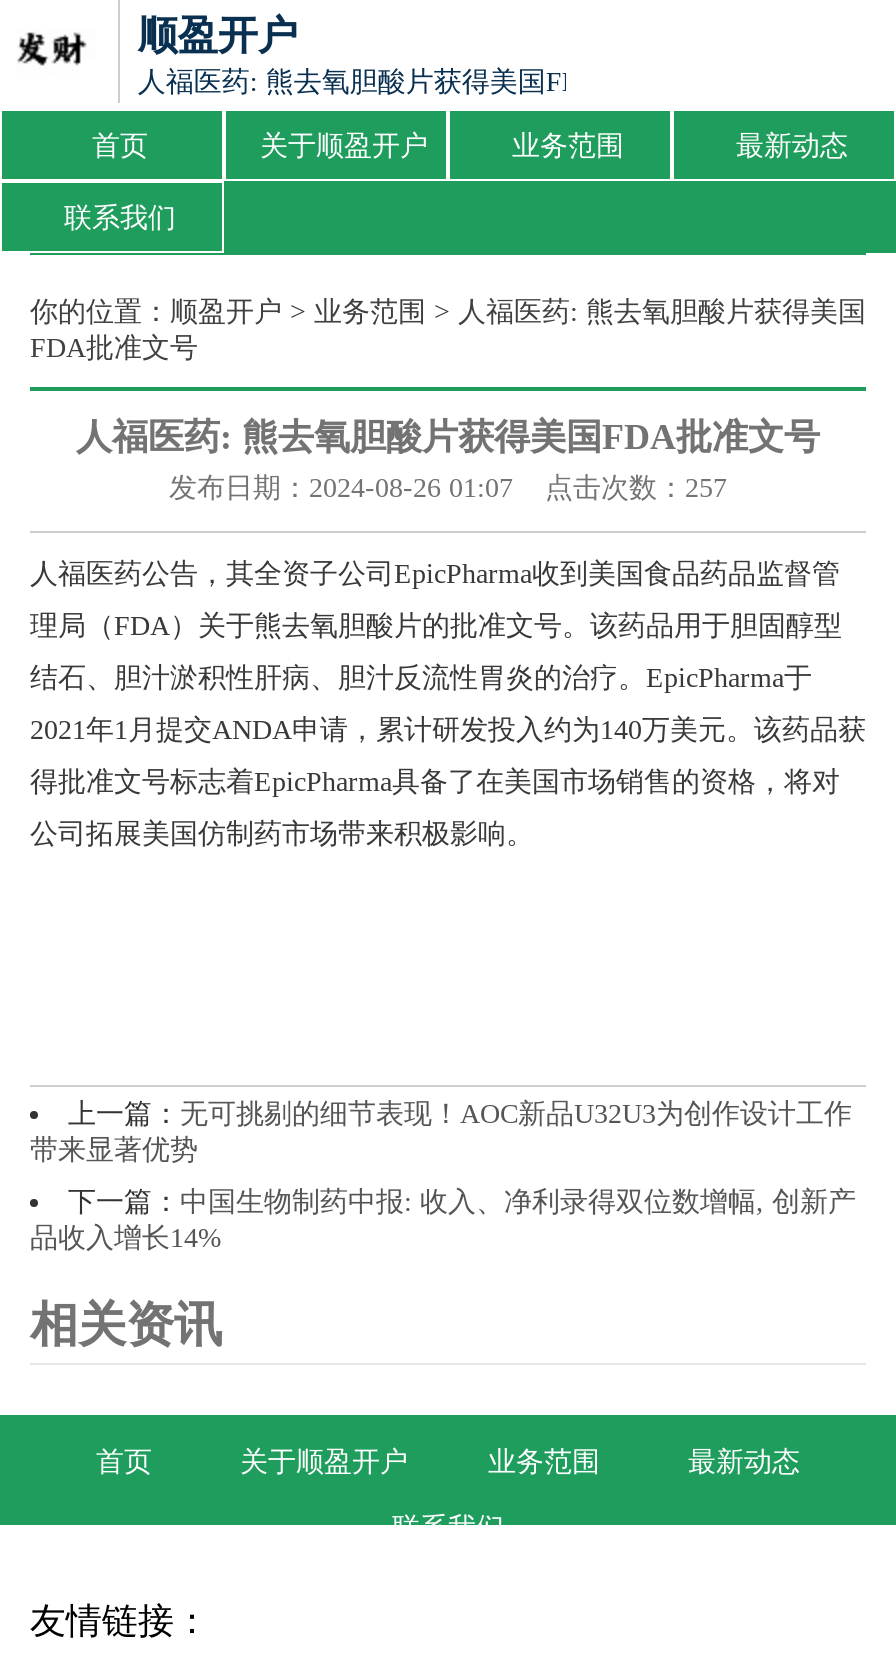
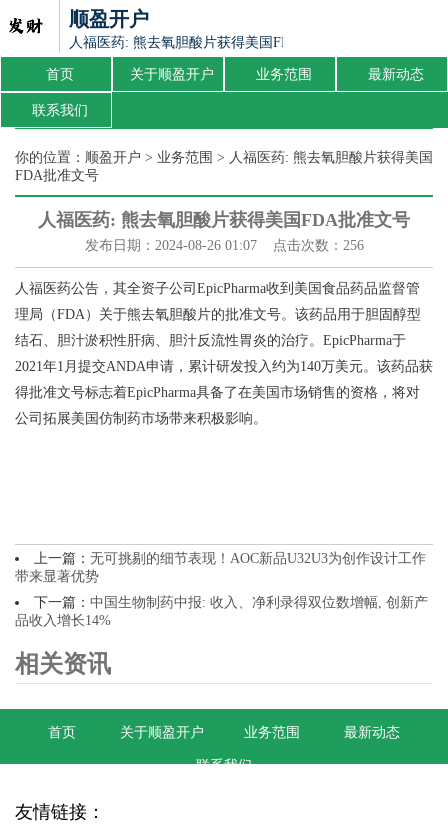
[169,473,727,503] 发布日期：2024-08-26 01:07 点击次数：257 -> [84,238,363,253] 发布日期：2024-08-26 01:07 点击次数：256

